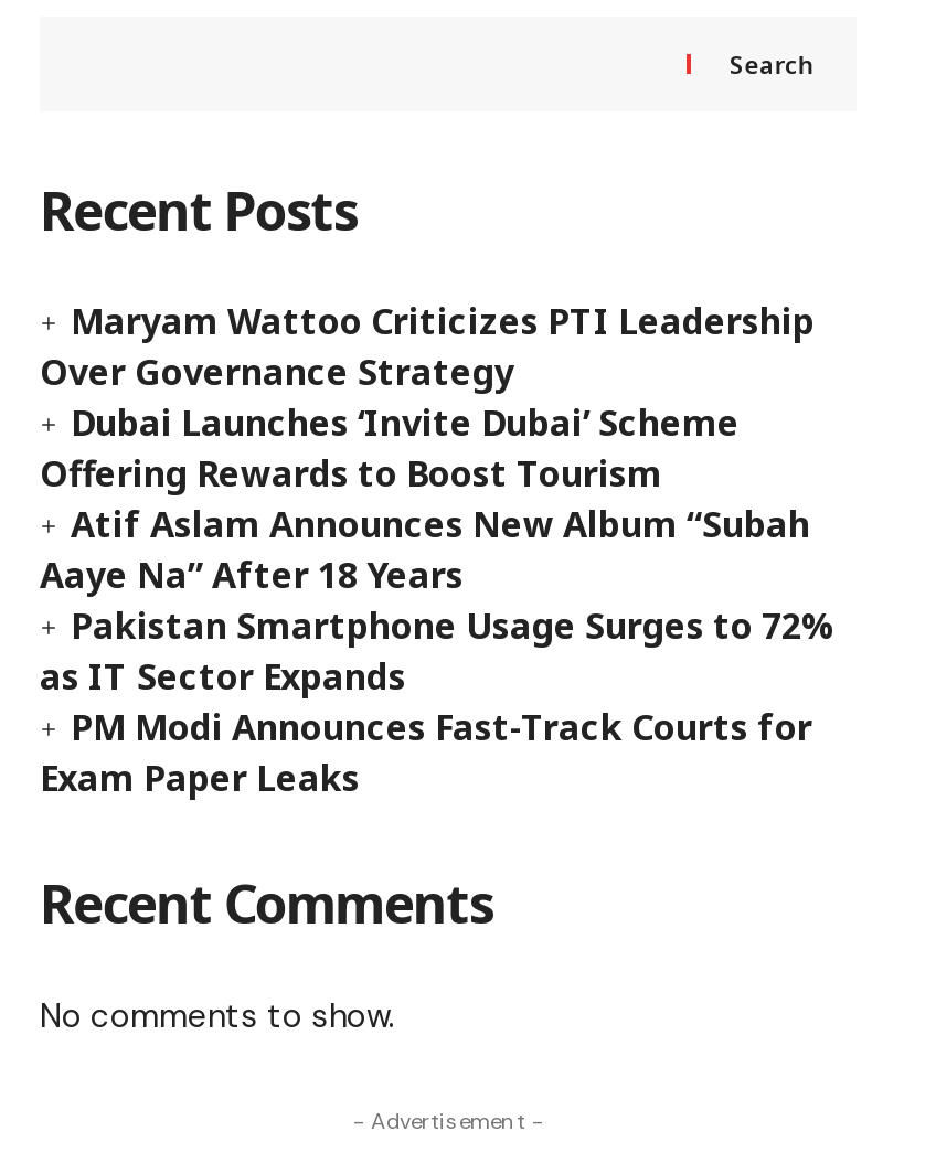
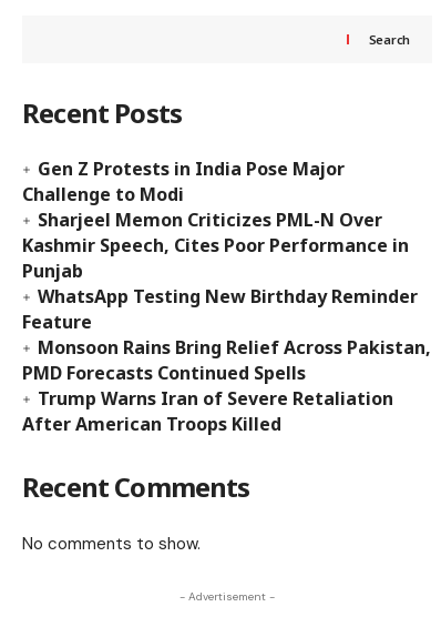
[40,297,837,802] Maryam Wattoo Criticizes PTI Leadership | Over Governance Strategy | Dubai Launches ‘Invite Dubai’ Scheme | Offering Rewards to Boost Tourism | Atif Aslam Announces New Album “Subah | Aaye Na” After 18 Years | Pakistan Smartphone Usage Surges to 72% | as IT Sector Expands | PM Modi Announces Fast-Track Courts for | Exam Paper Leaks -> [22,157,431,436] Gen Z Protests in India Pose Major | Challenge to Modi | Sharjeel Memon Criticizes PML-N Over | Kashmir Speech, Cites Poor Performance in | Punjab | WhatsApp Testing New Birthday Reminder | Feature | Monsoon Rains Bring Relief Across Pakistan, | PMD Forecasts Continued Spells | Trump Warns Iran of Severe Retaliation | After American Troops Killed

